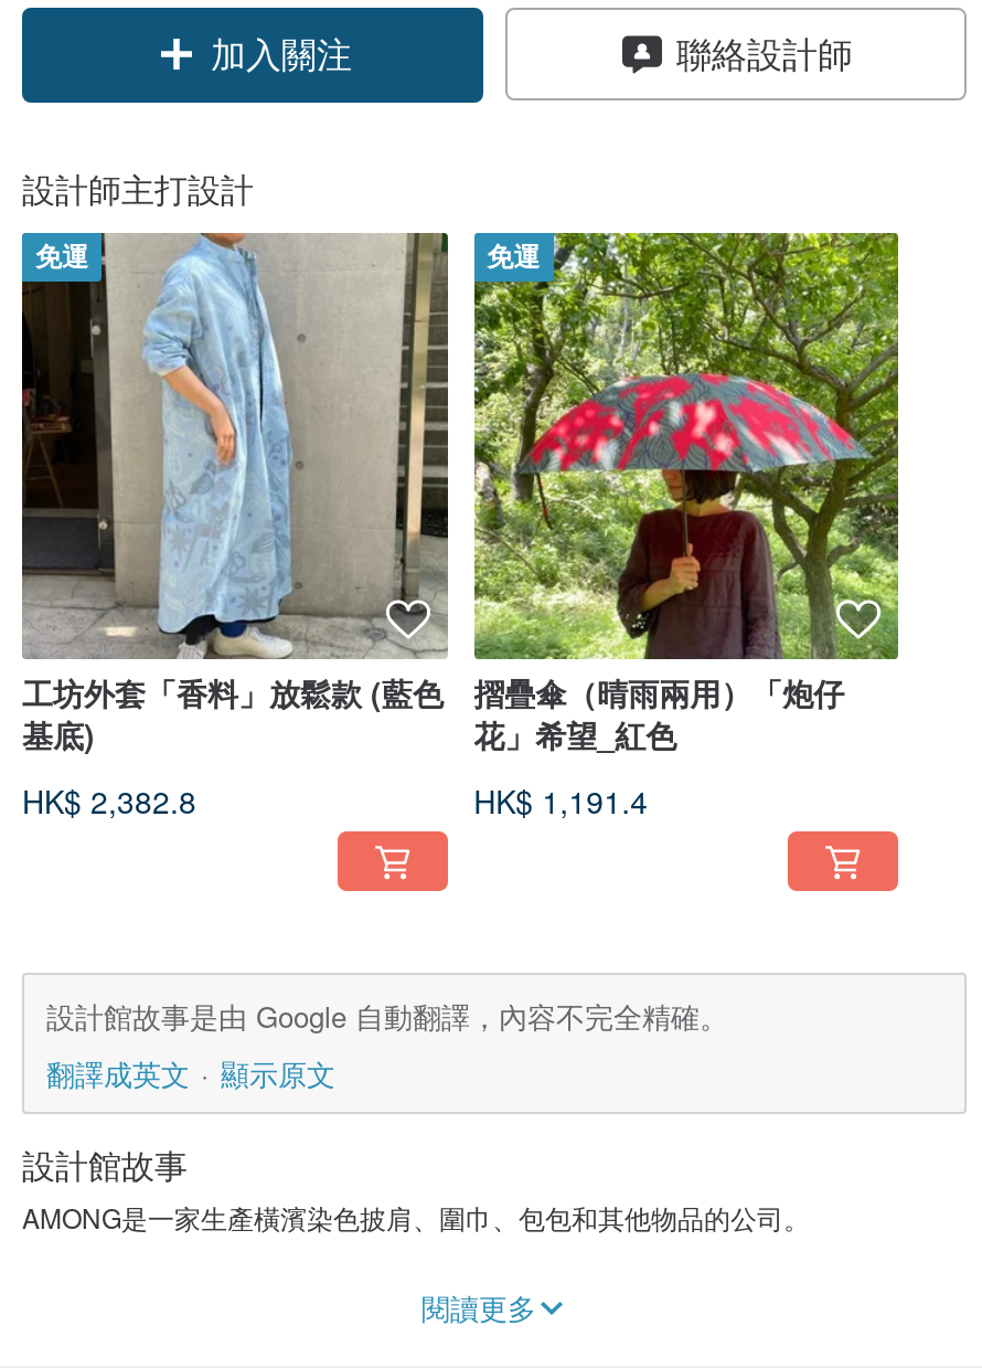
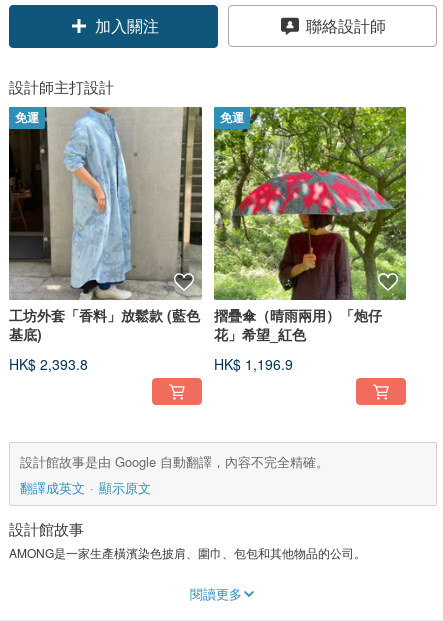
[22,779,196,823] HK$ 2,382.8 -> [9,354,88,374] HK$ 2,393.8
[474,779,648,823] HK$ 1,191.4 -> [214,354,293,374] HK$ 1,196.9

